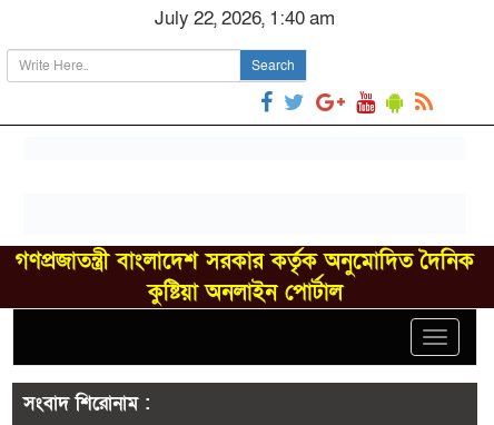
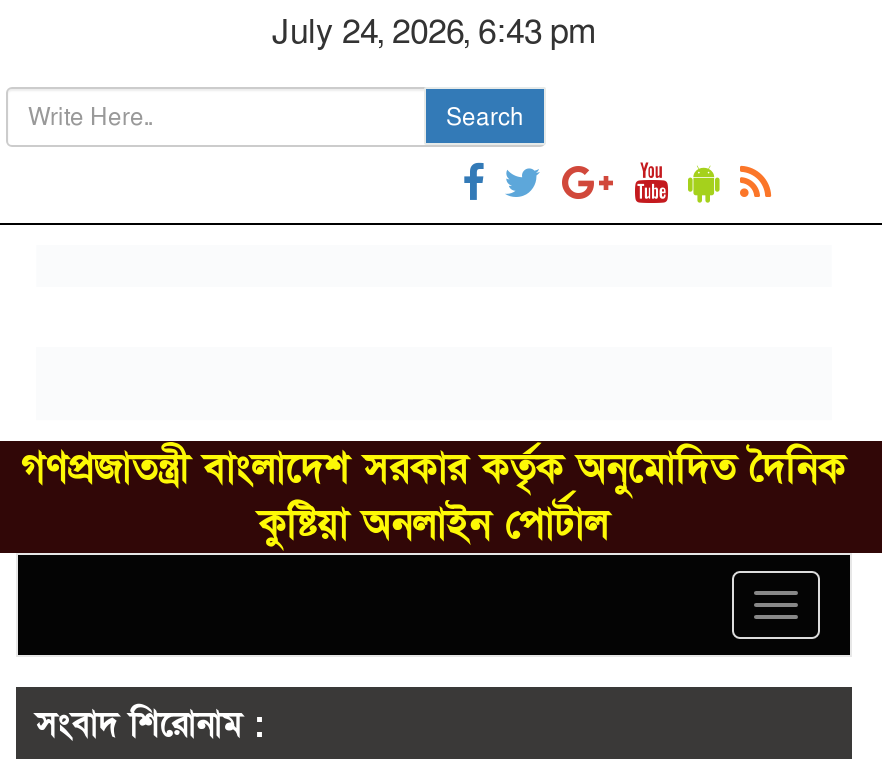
[155,6,335,31] July 22, 2026, 1:40 am -> [272,9,596,55] July 24, 2026, 6:43 pm

